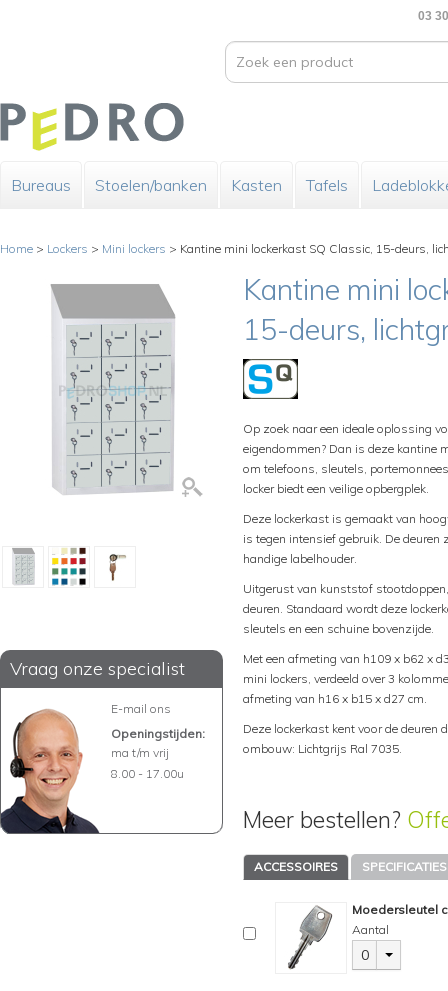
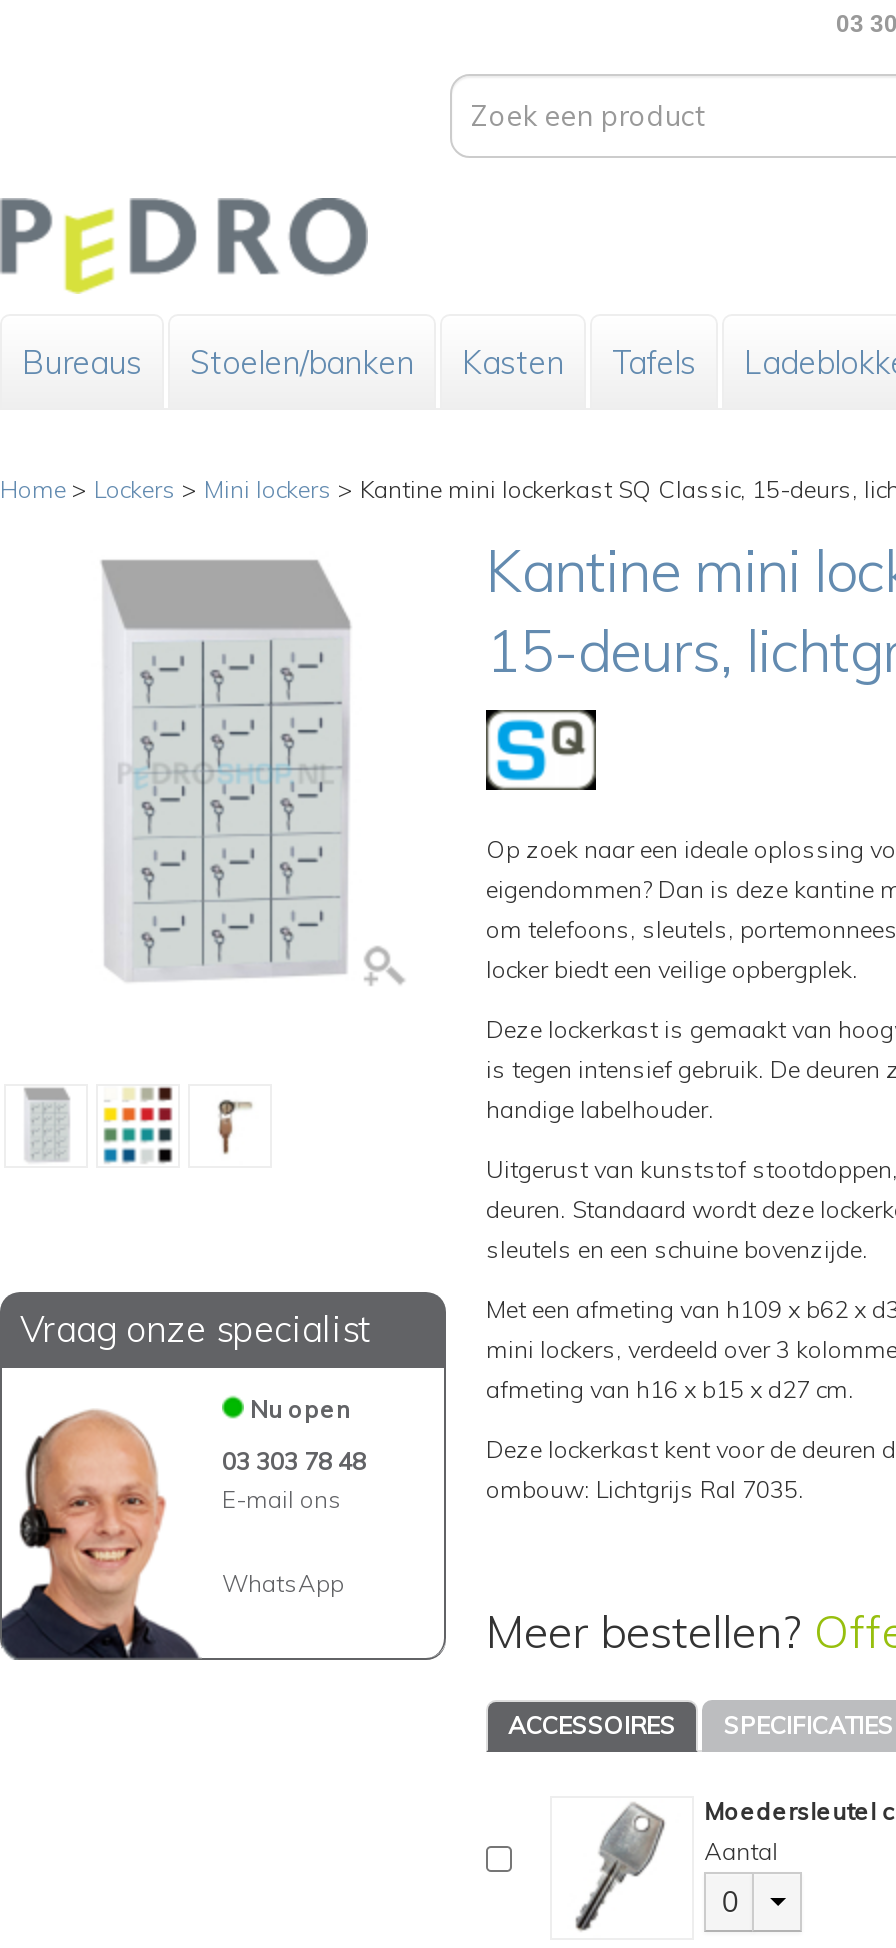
none -> [222,1394,366,1477] Nu open | 03 303 78 48
moved [111,701,171,716] -> [222,1485,342,1515]: E-mail ons
[111,726,205,781] Openingstijden: | ma t/m vrij | 8.00 - 17.00u -> [222,1569,344,1599] WhatsApp

